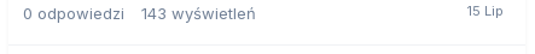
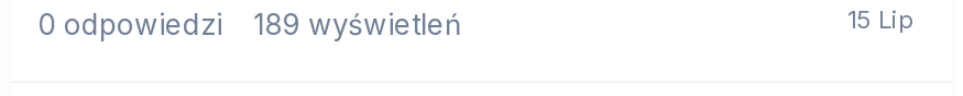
[23,4,256,23] 0 odpowiedzi 143 wyświetleń -> [37,7,462,42] 0 odpowiedzi 189 wyświetleń

